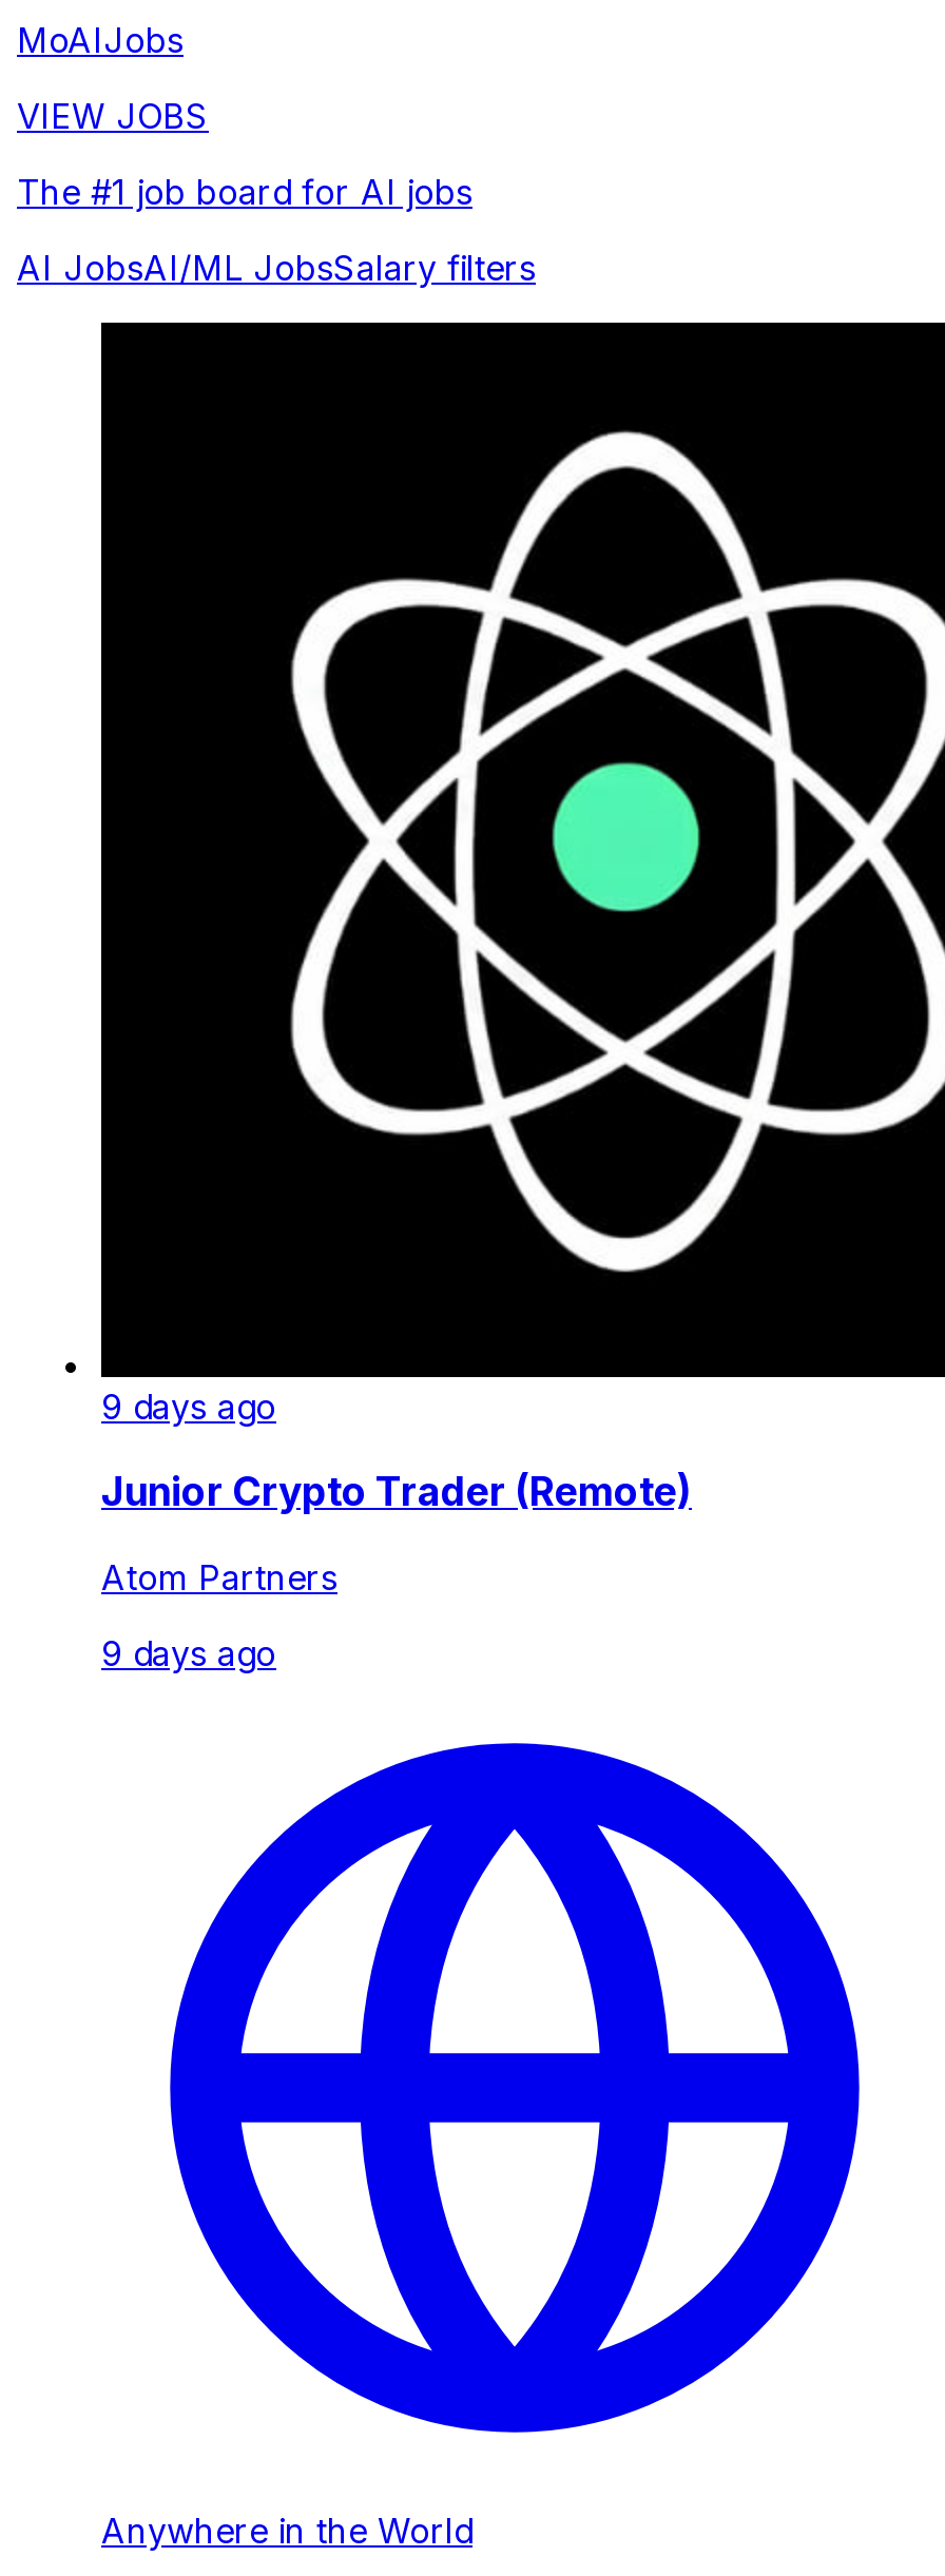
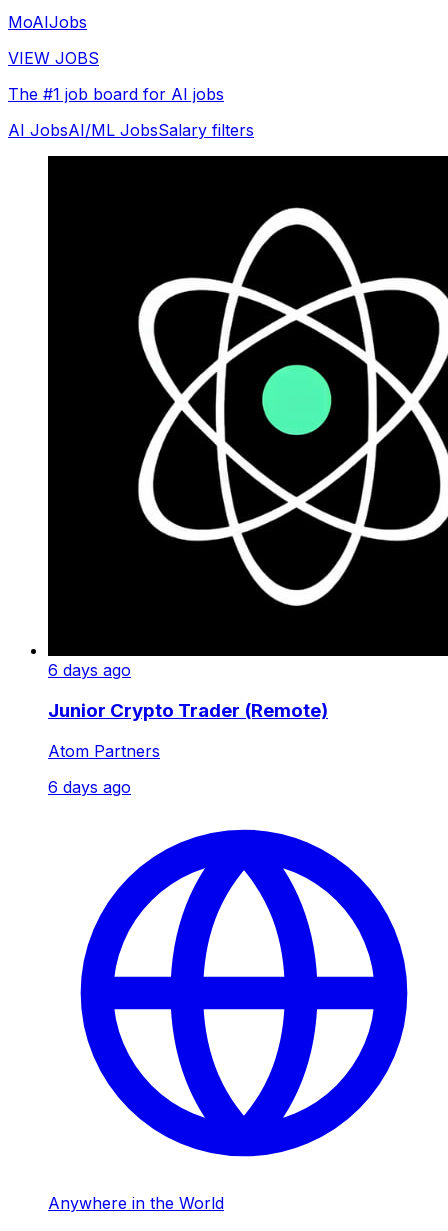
[101,1386,276,1428] 9 days ago -> [48,660,131,680] 6 days ago
[101,1631,276,1673] 9 days ago -> [48,776,131,796] 6 days ago

